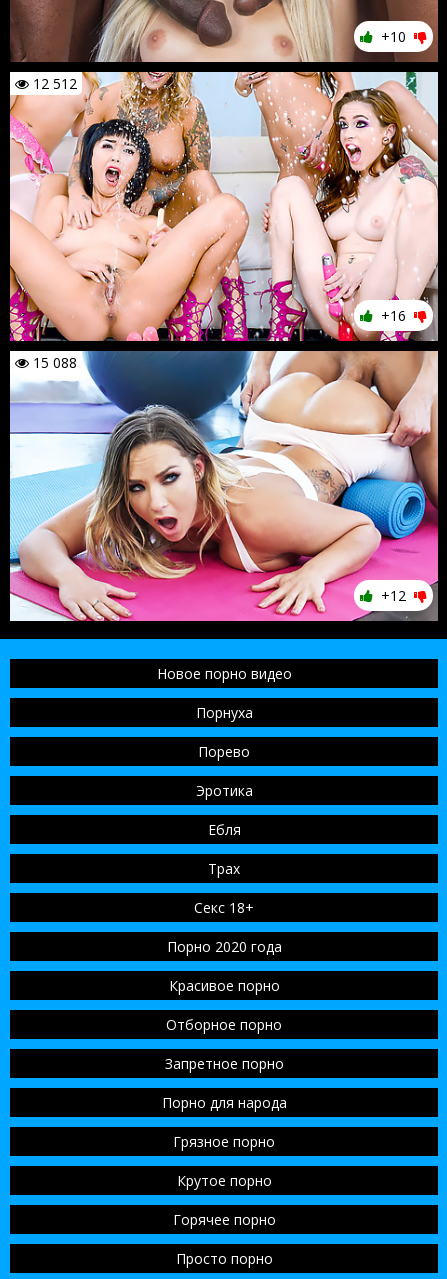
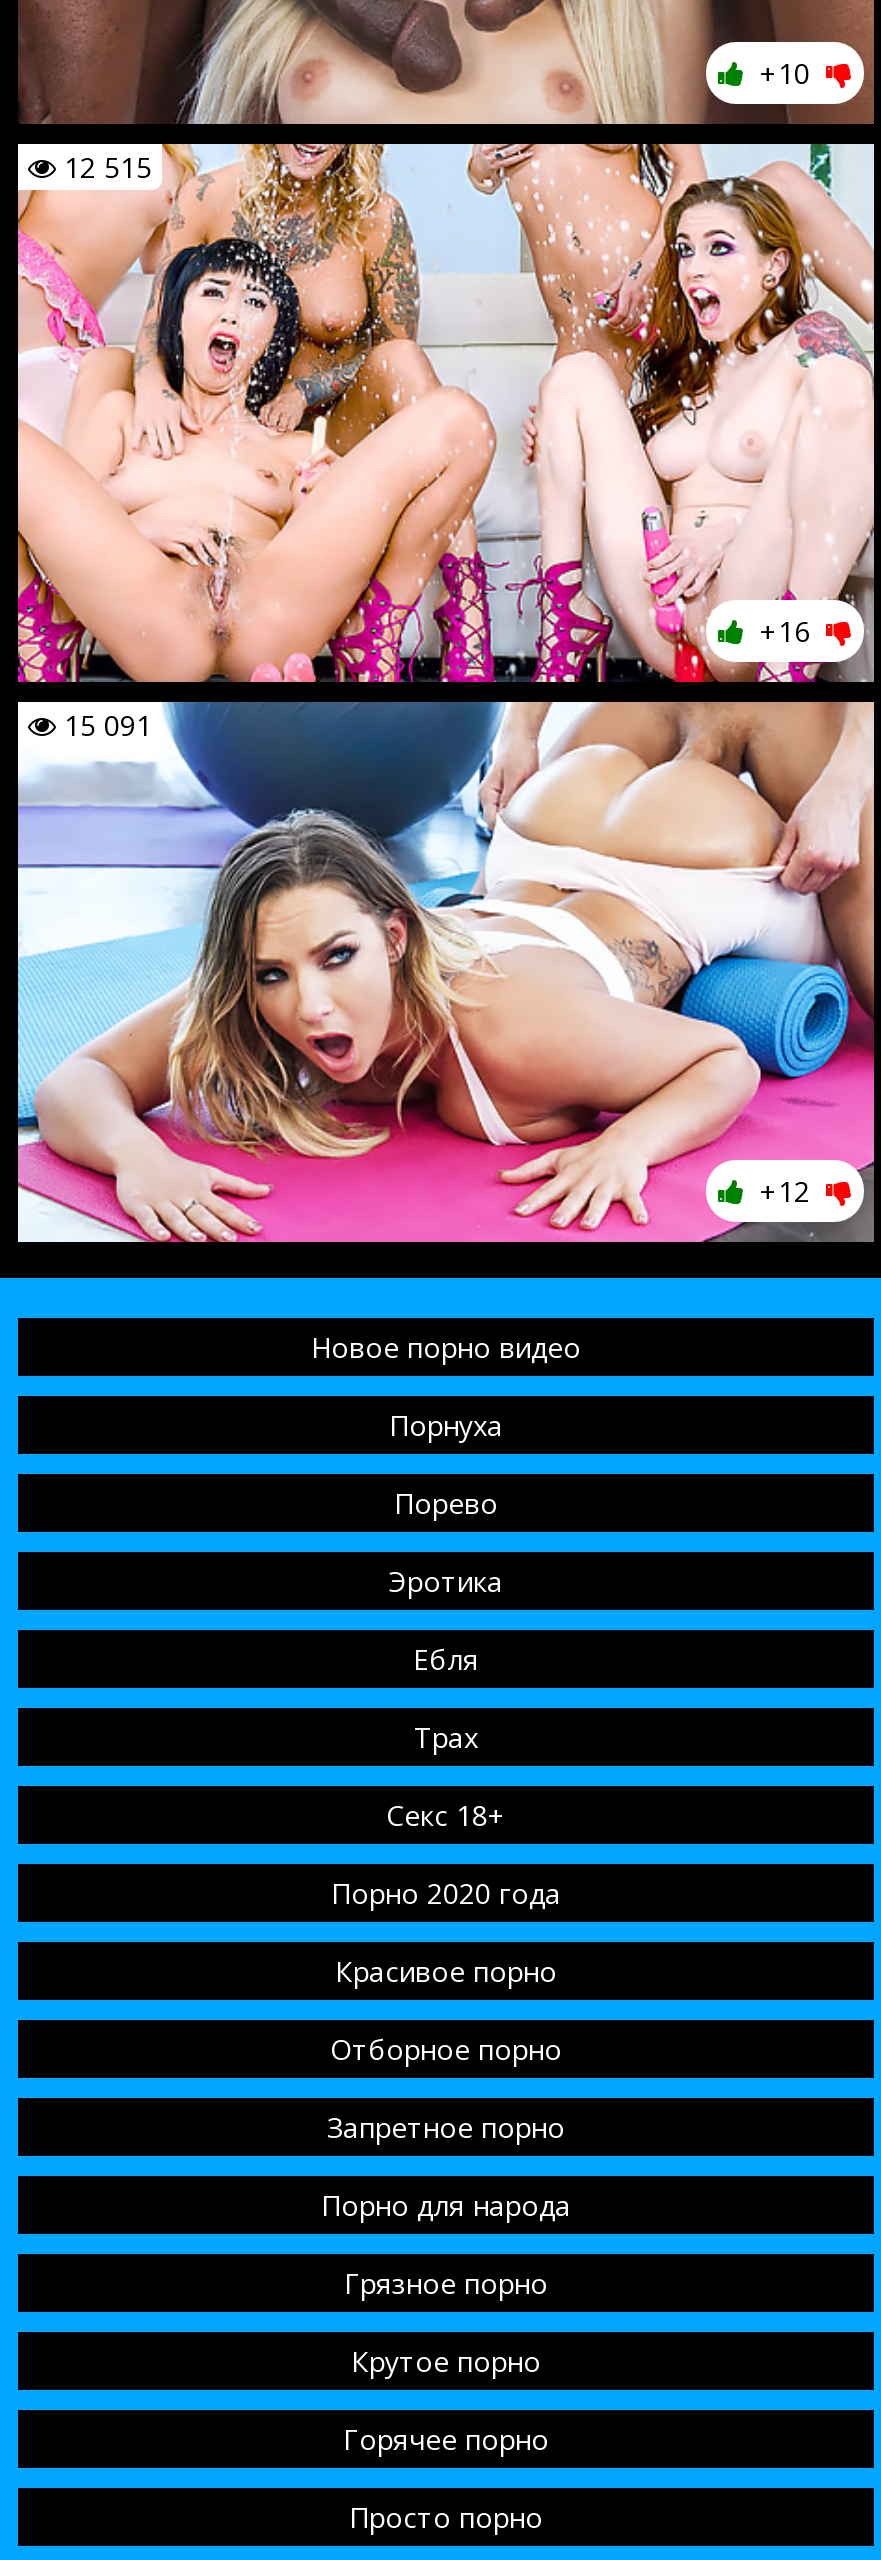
[29,74,77,93] 12 512 -> [56,148,152,186] 12 515
[29,353,77,372] 15 088 -> [56,707,152,745] 15 091

